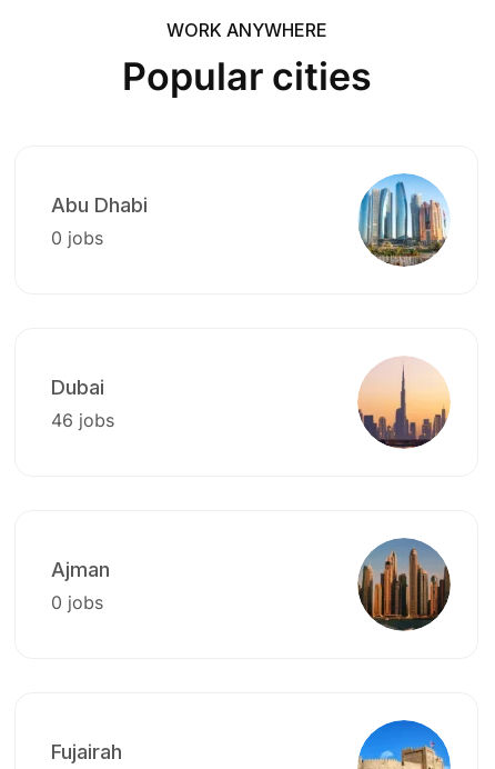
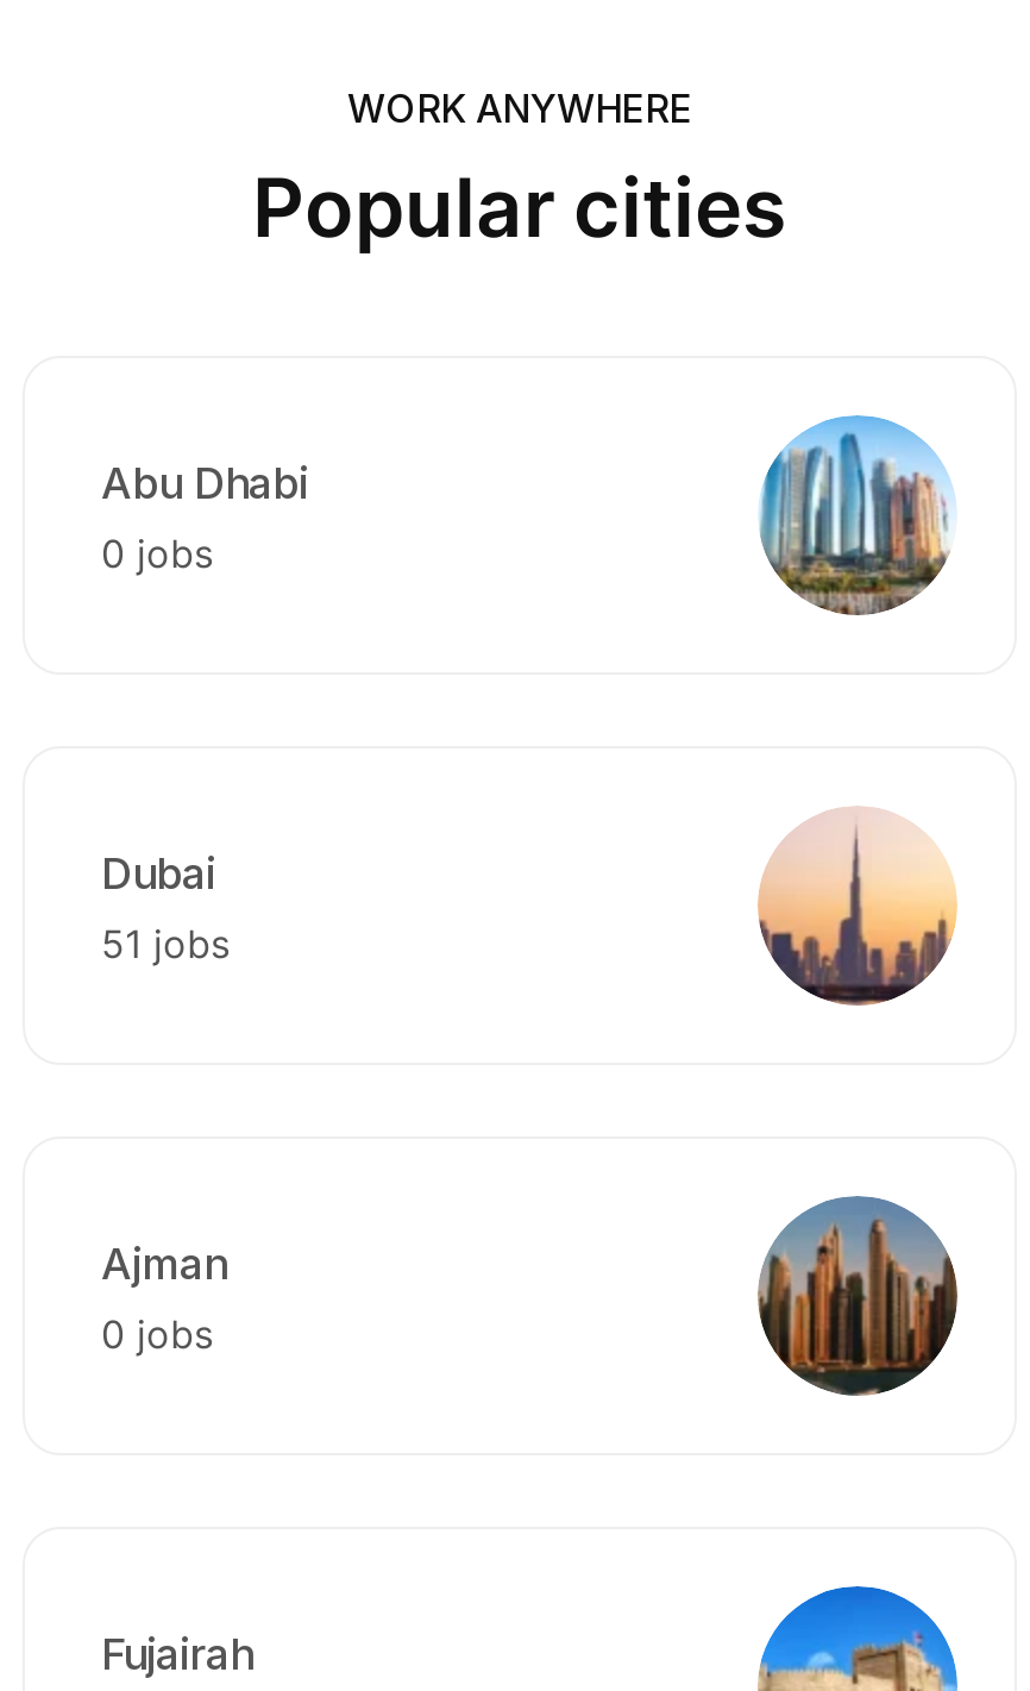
[51,409,114,431] 46 jobs -> [101,920,230,967] 51 jobs

